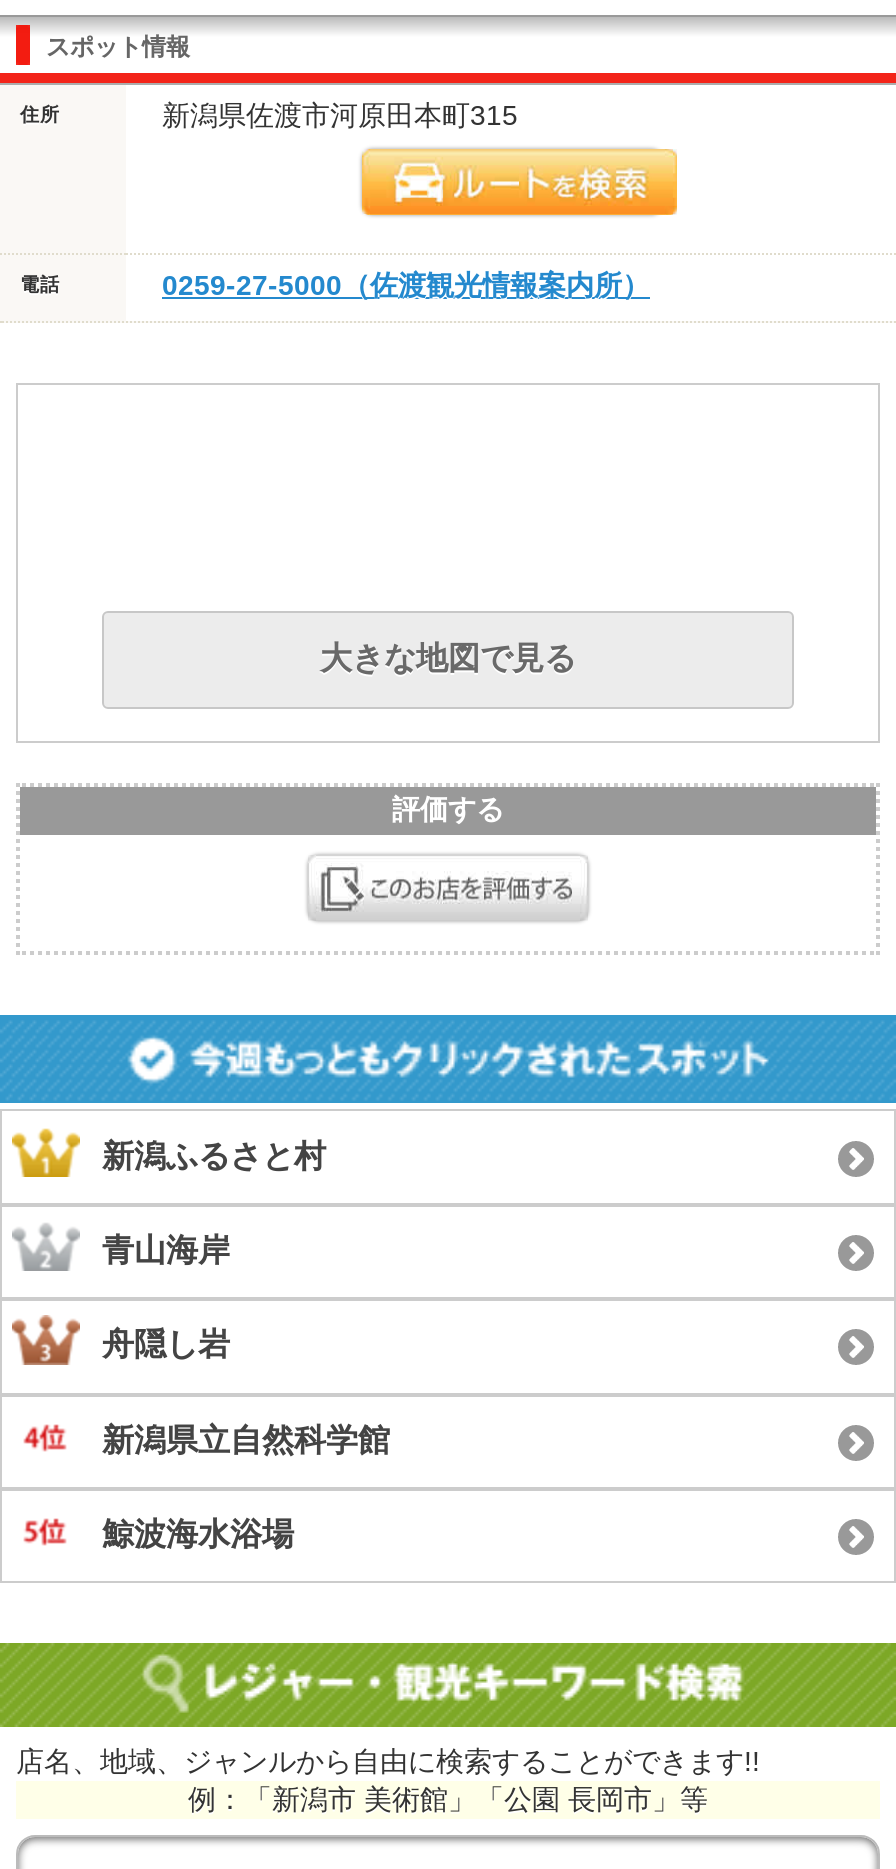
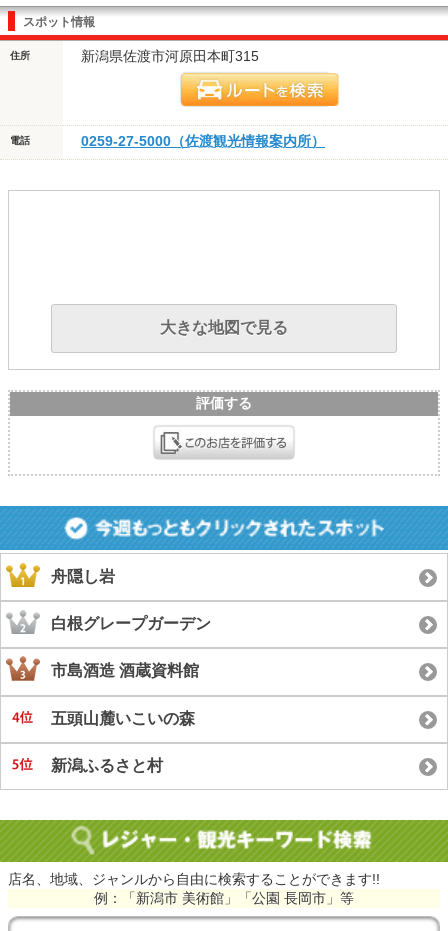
moved [102,1138,326,1172] -> [51,757,163,774]: 新潟ふるさと村
[102,1233,230,1267] 青山海岸 -> none
moved [102,1328,230,1362] -> [51,568,115,585]: 舟隠し岩
[102,1422,390,1551] 新潟県立自然科学館 | 鯨波海水浴場 -> [51,615,211,727] 白根グレープガーデン | 市島酒造 酒蔵資料館 | 五頭山麓いこいの森

